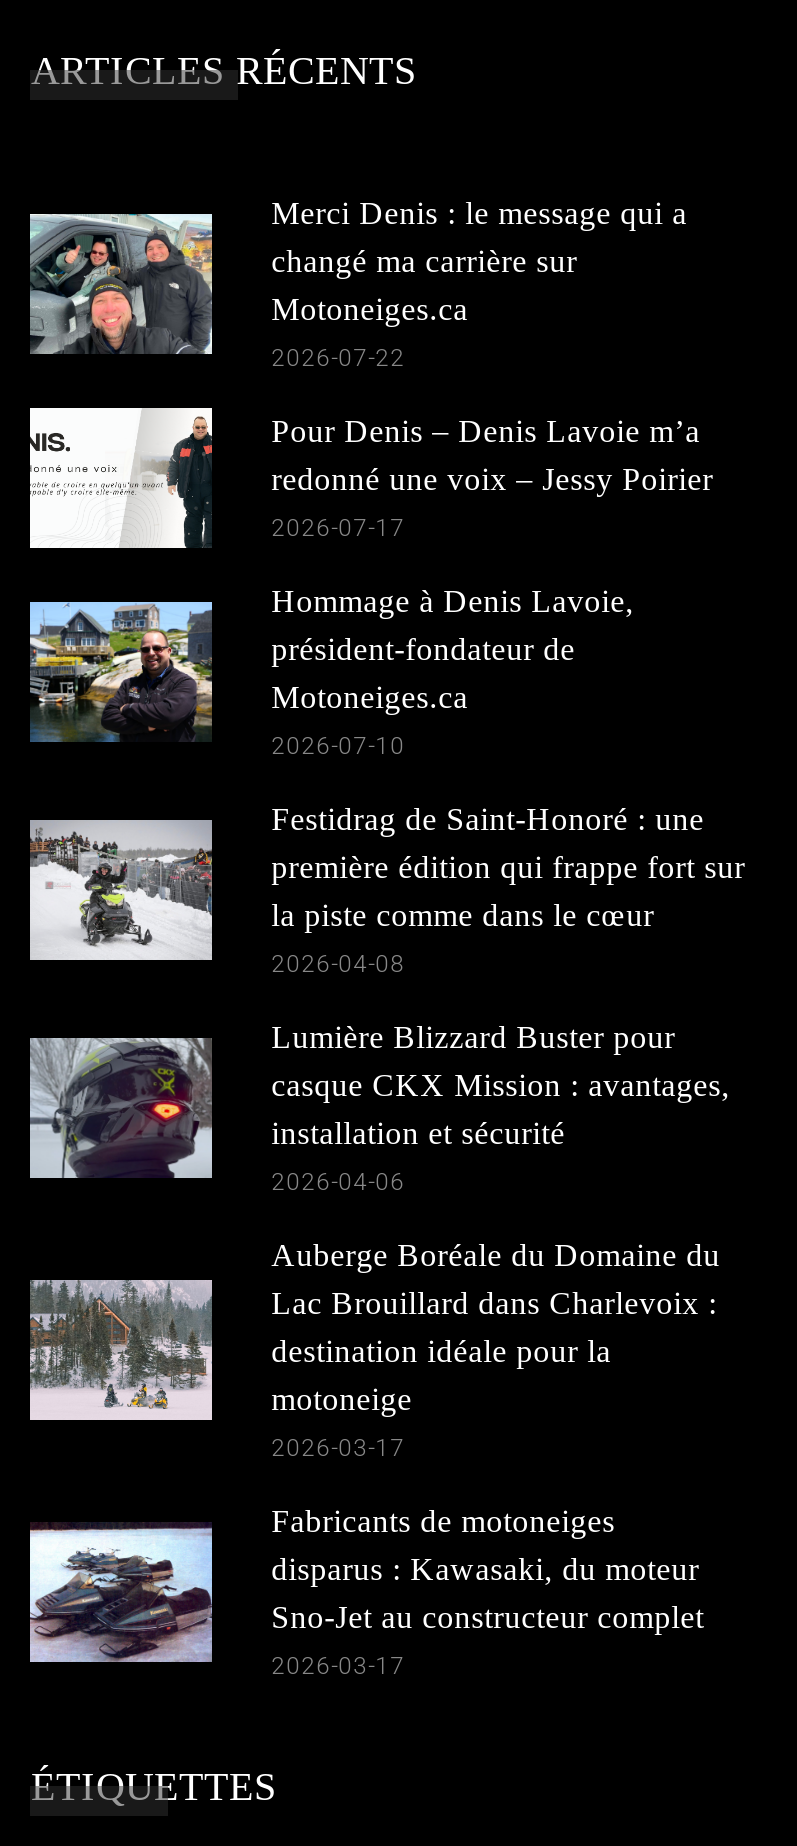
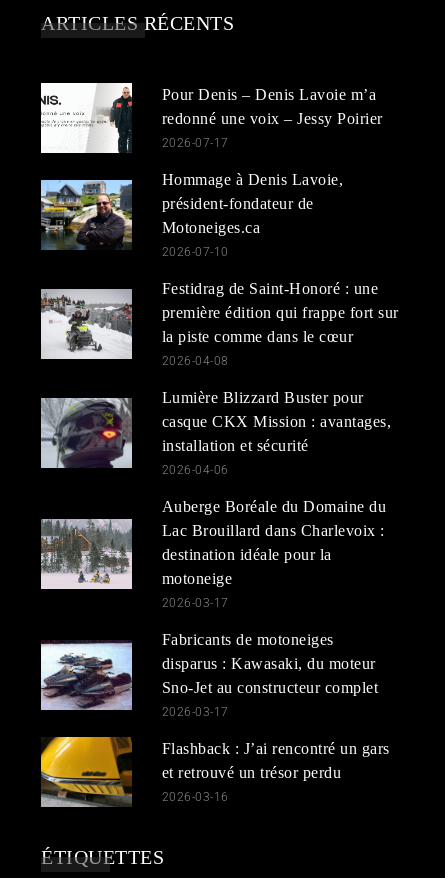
[28,196,687,372] [image] | Merci Denis : le message qui a | changé ma carrière sur | Motoneiges.ca | 2026-07-22 -> none
moved [30,408,745,1680] -> [41,83,399,719]: [image] | Pour Denis – Denis Lavoie m’a | redonné une voix – Jessy Poirier | ... | Sno-Jet au constructeur complet | 2026-03-17
none -> [40,736,390,808] [image] | Flashback : J’ai rencontré un gars | et retrouvé un trésor perdu | 2026-03-16

